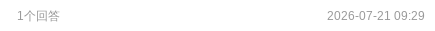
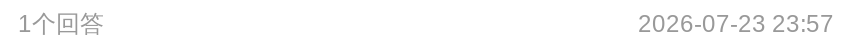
[327,9,425,23] 2026-07-21 09:29 -> [638,10,834,38] 2026-07-23 23:57

